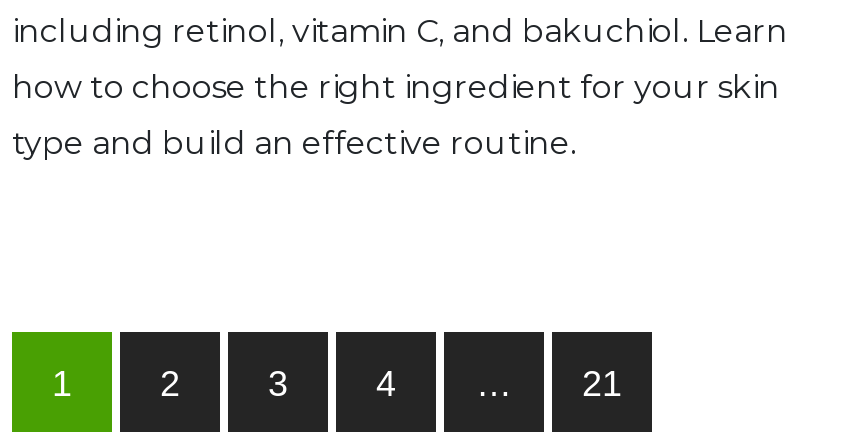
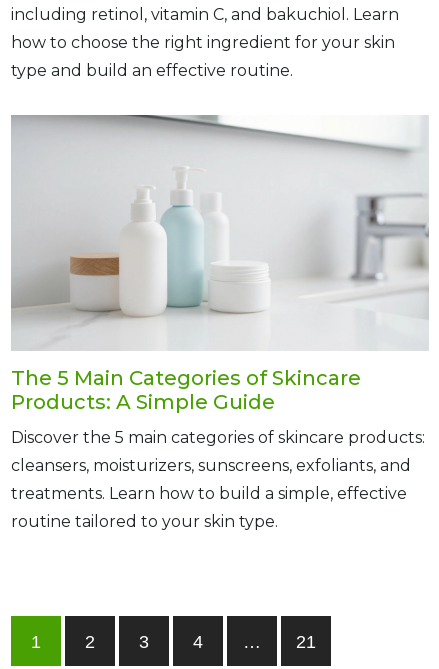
none -> [10,114,430,530] [image] | The 5 Main Categories of Skincare | Products: A Simple Guide | Discover the 5 main categories of skincare products: | cleansers, moisturizers, sunscreens, exfoliants, and | treatments. Learn how to build a simple, effective | routine tailored to your skin type.

